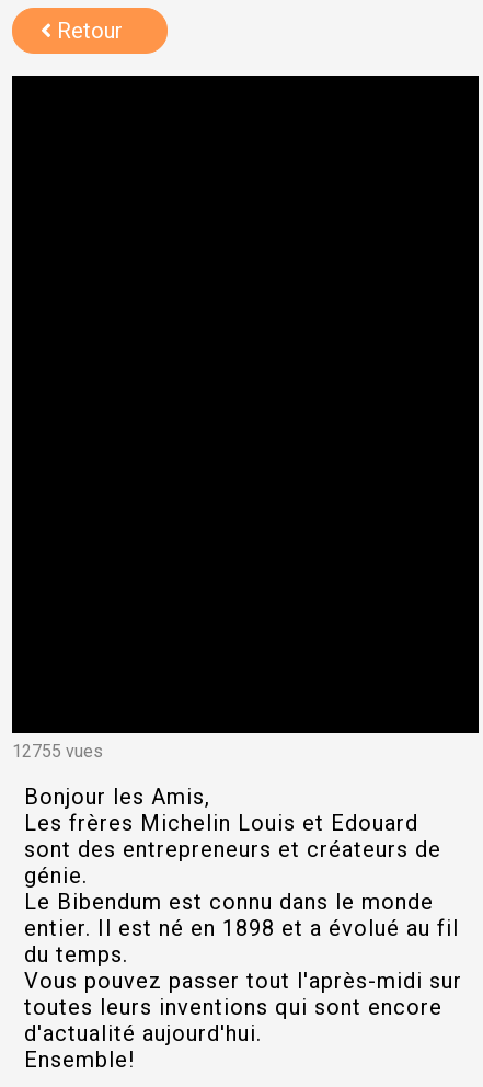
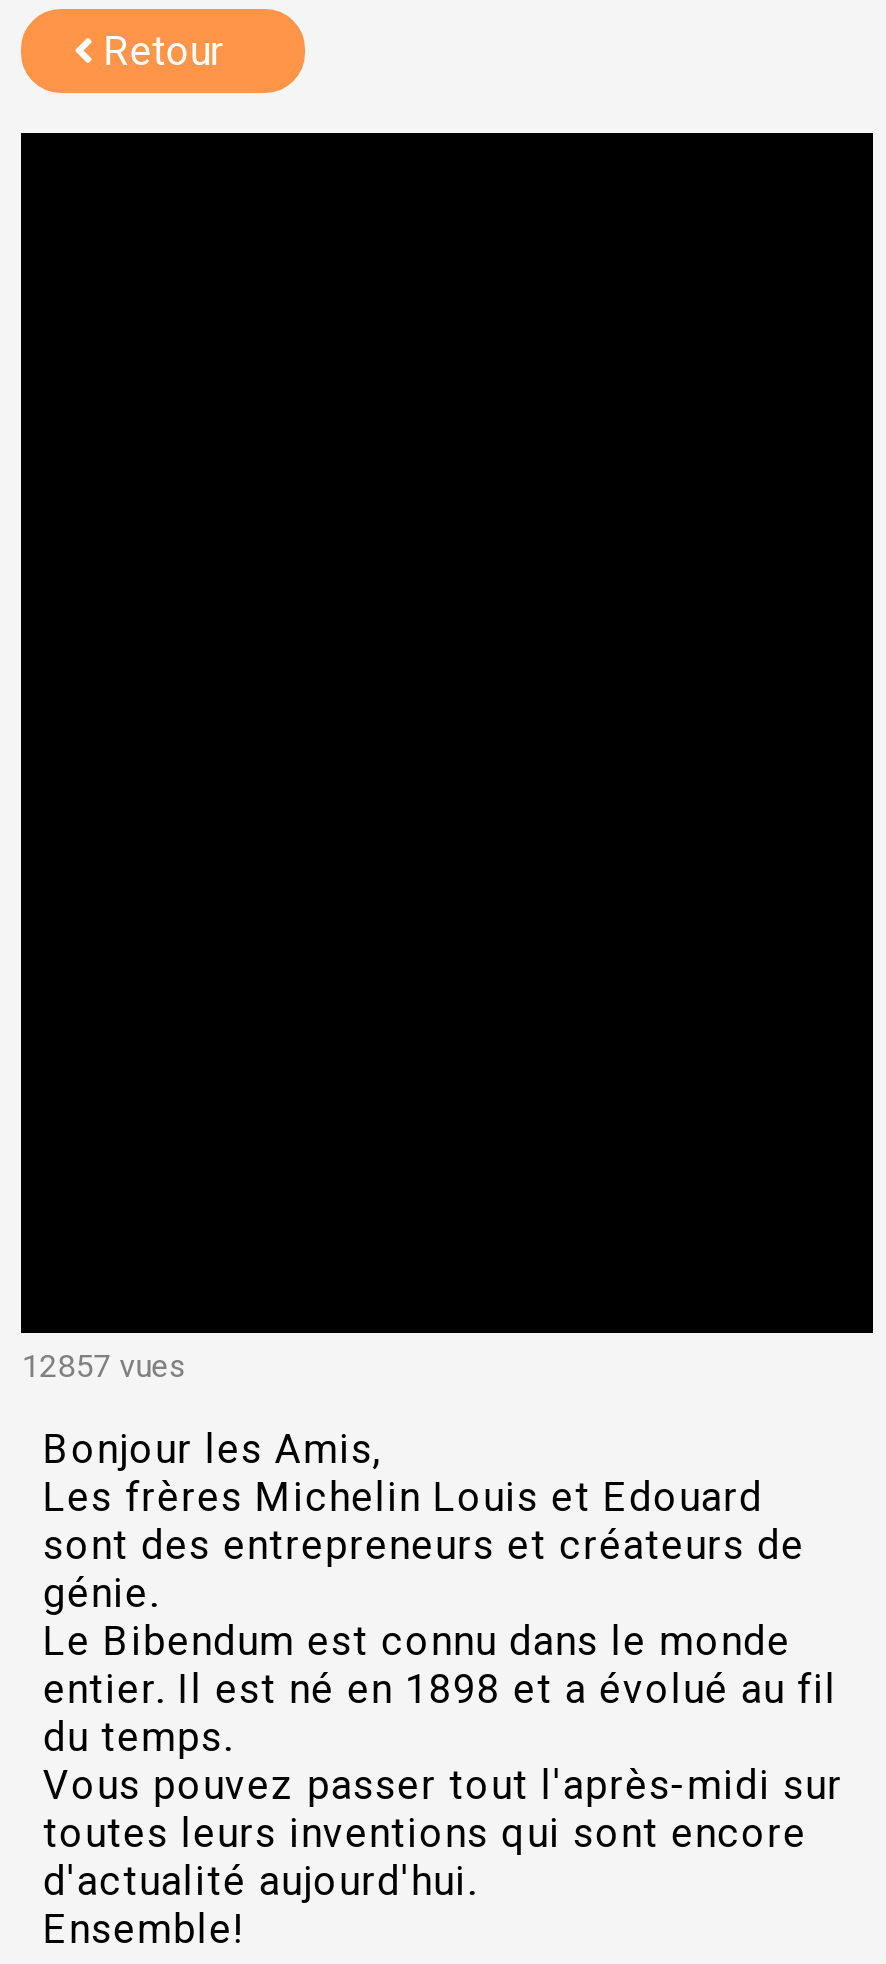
[12,741,103,762] 12755 vues -> [21,1347,187,1385] 12857 vues

